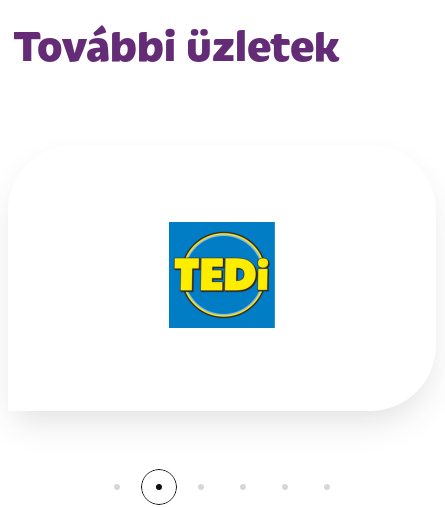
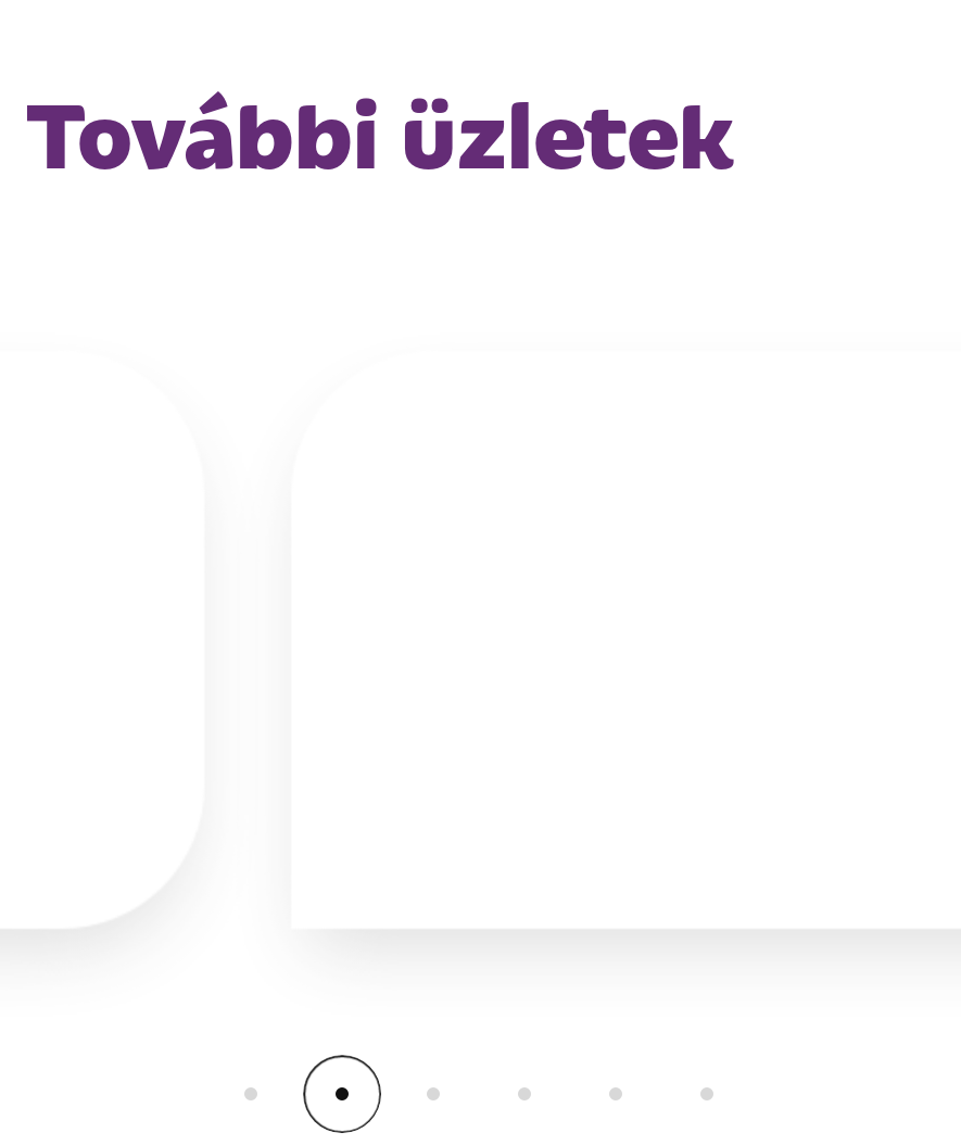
[168,221,276,329] [image] -> none

